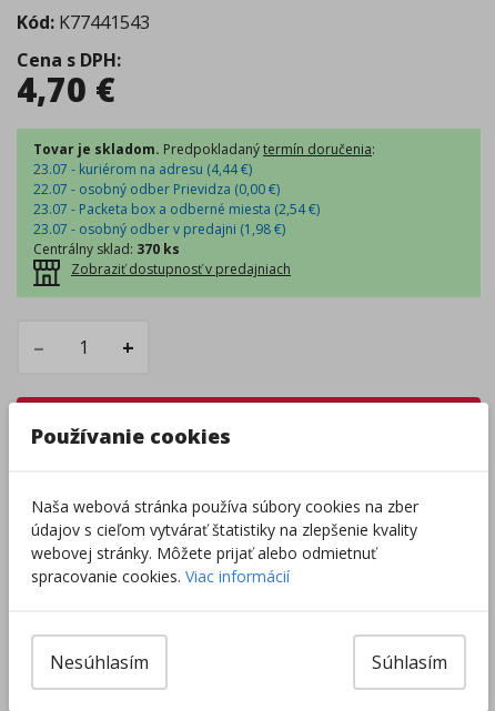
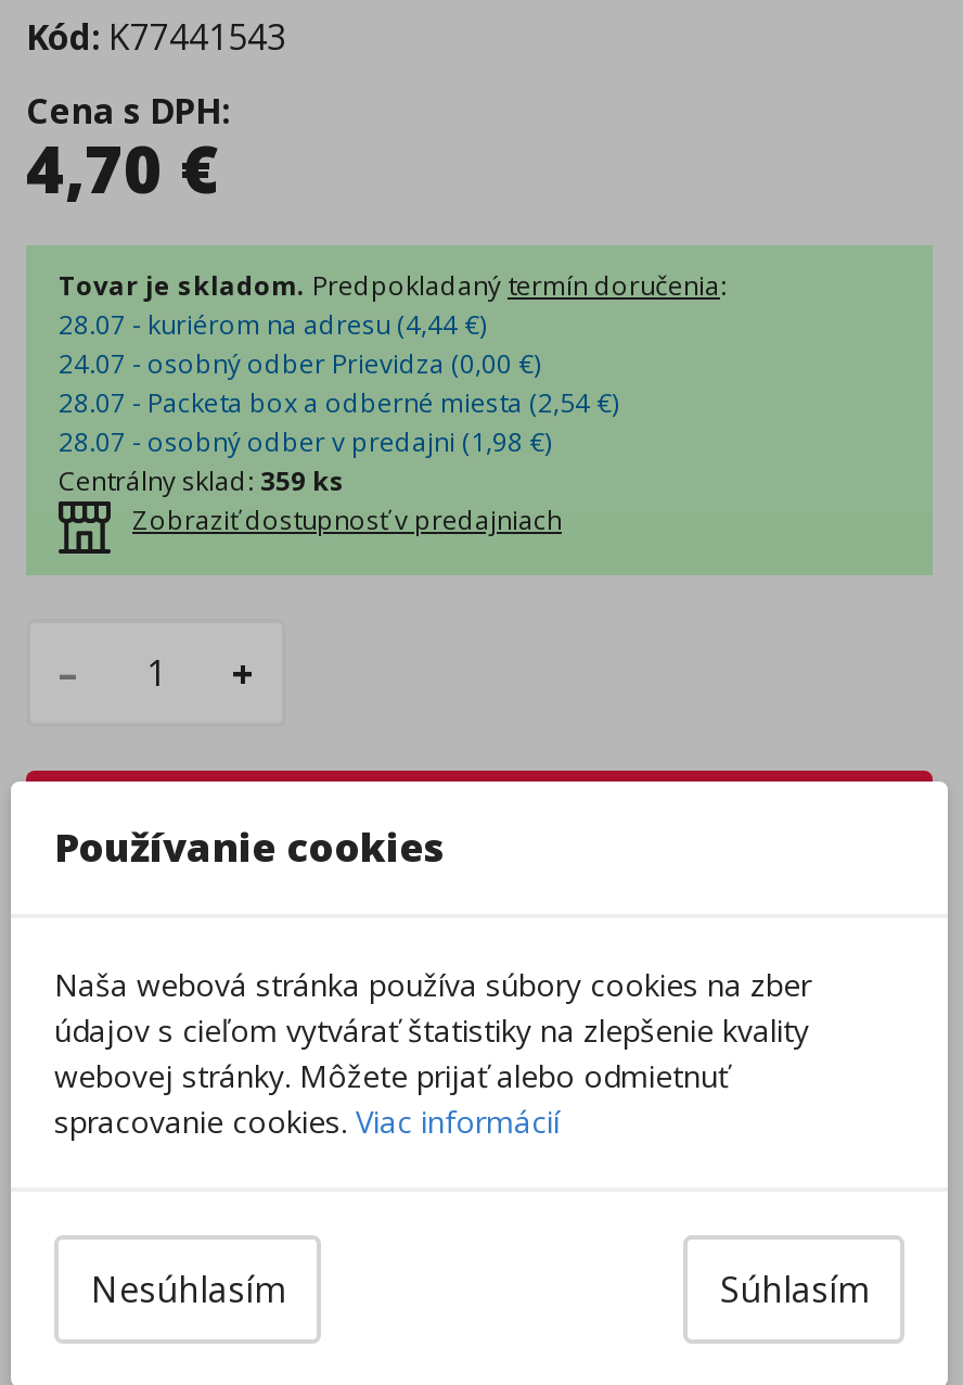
[33,160,252,178] 23.07 - kuriérom na adresu (4,44 €) -> [59,306,486,343] 28.07 - kuriérom na adresu (4,44 €)
[33,179,280,198] 22.07 - osobný odber Prievidza (0,00 €) -> [59,345,540,382] 24.07 - osobný odber Prievidza (0,00 €)
[33,199,320,218] 23.07 - Packeta box a odberné miesta (2,54 €) -> [59,384,618,421] 28.07 - Packeta box a odberné miesta (2,54 €)
[33,219,285,238] 23.07 - osobný odber v predajni (1,98 €) -> [59,423,551,460] 28.07 - osobný odber v predajni (1,98 €)
[33,239,180,258] Centrálny sklad: 370 ks -> [59,462,345,499] Centrálny sklad: 359 ks

